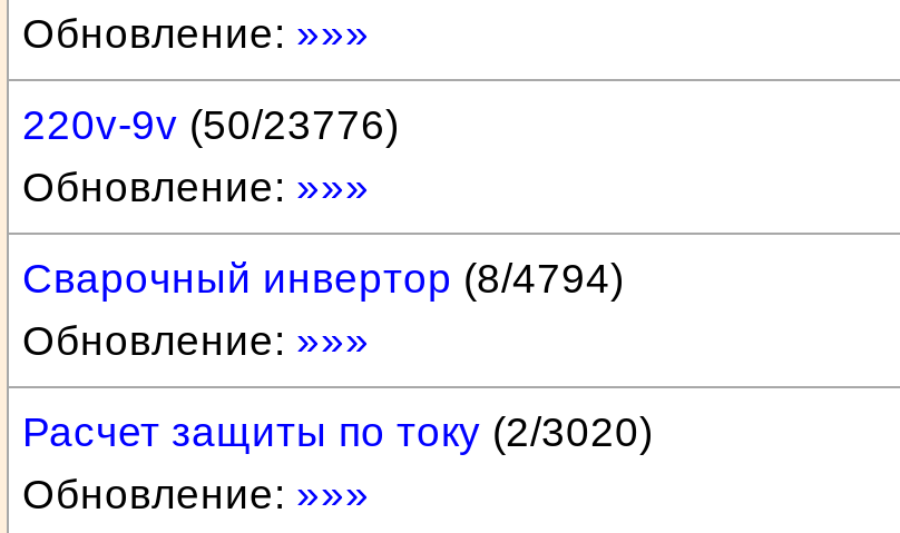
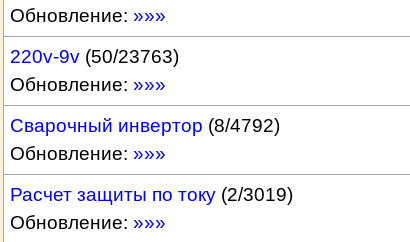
[22,101,399,148] 220v-9v (50/23776) -> [10,46,179,67] 220v-9v (50/23763)
[22,255,624,302] Сварочный инвертор (8/4794) -> [10,115,280,136] Сварочный инвертор (8/4792)
[22,408,653,455] Расчет защиты по току (2/3020) -> [10,184,293,205] Расчет защиты по току (2/3019)

